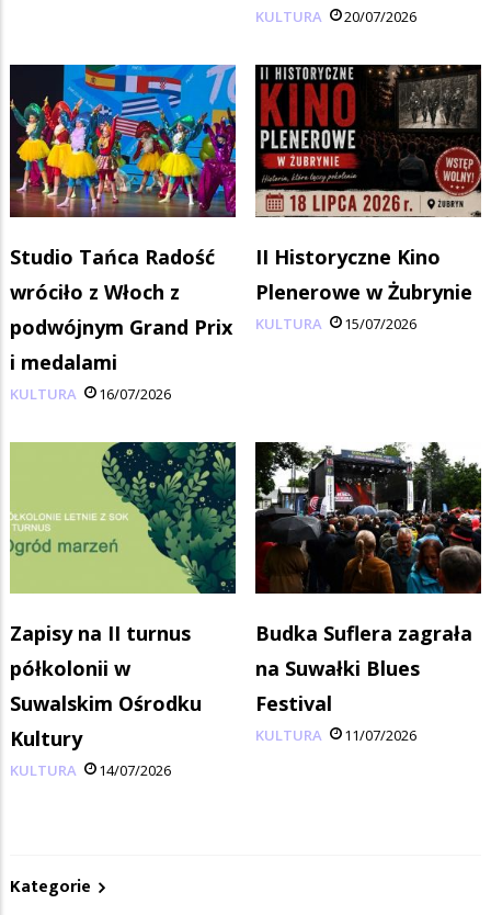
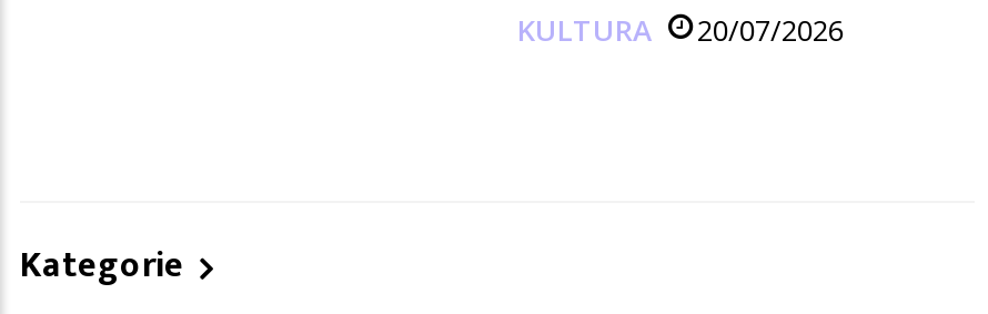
[9,64,237,403] [image] | Studio Tańca Radość | wróciło z Włoch z | podwójnym Grand Prix | i medalami | KULTURA | 16/07/2026 -> none
[254,64,482,333] [image] | II Historyczne Kino | Plenerowe w Żubrynie | KULTURA | 15/07/2026 -> none
[9,441,237,780] [image] | Zapisy na II turnus | półkolonii w | Suwalskim Ośrodku | Kultury | KULTURA | 14/07/2026 -> none
[254,441,482,745] [image] | Budka Suflera zagrała | na Suwałki Blues | Festival | KULTURA | 11/07/2026 -> none

